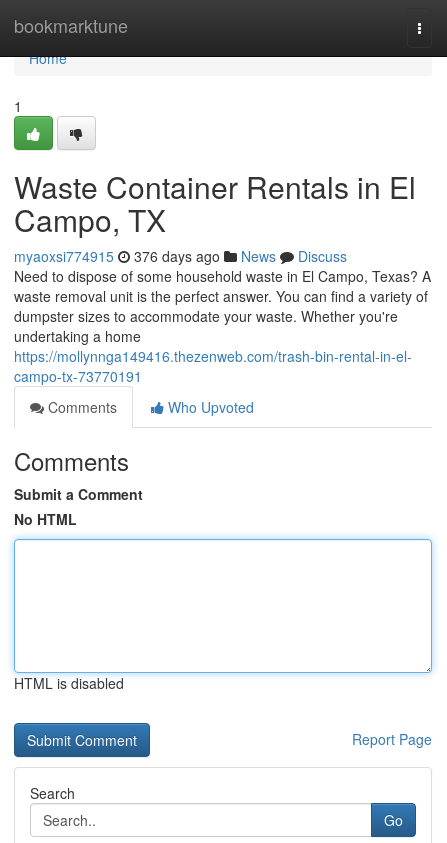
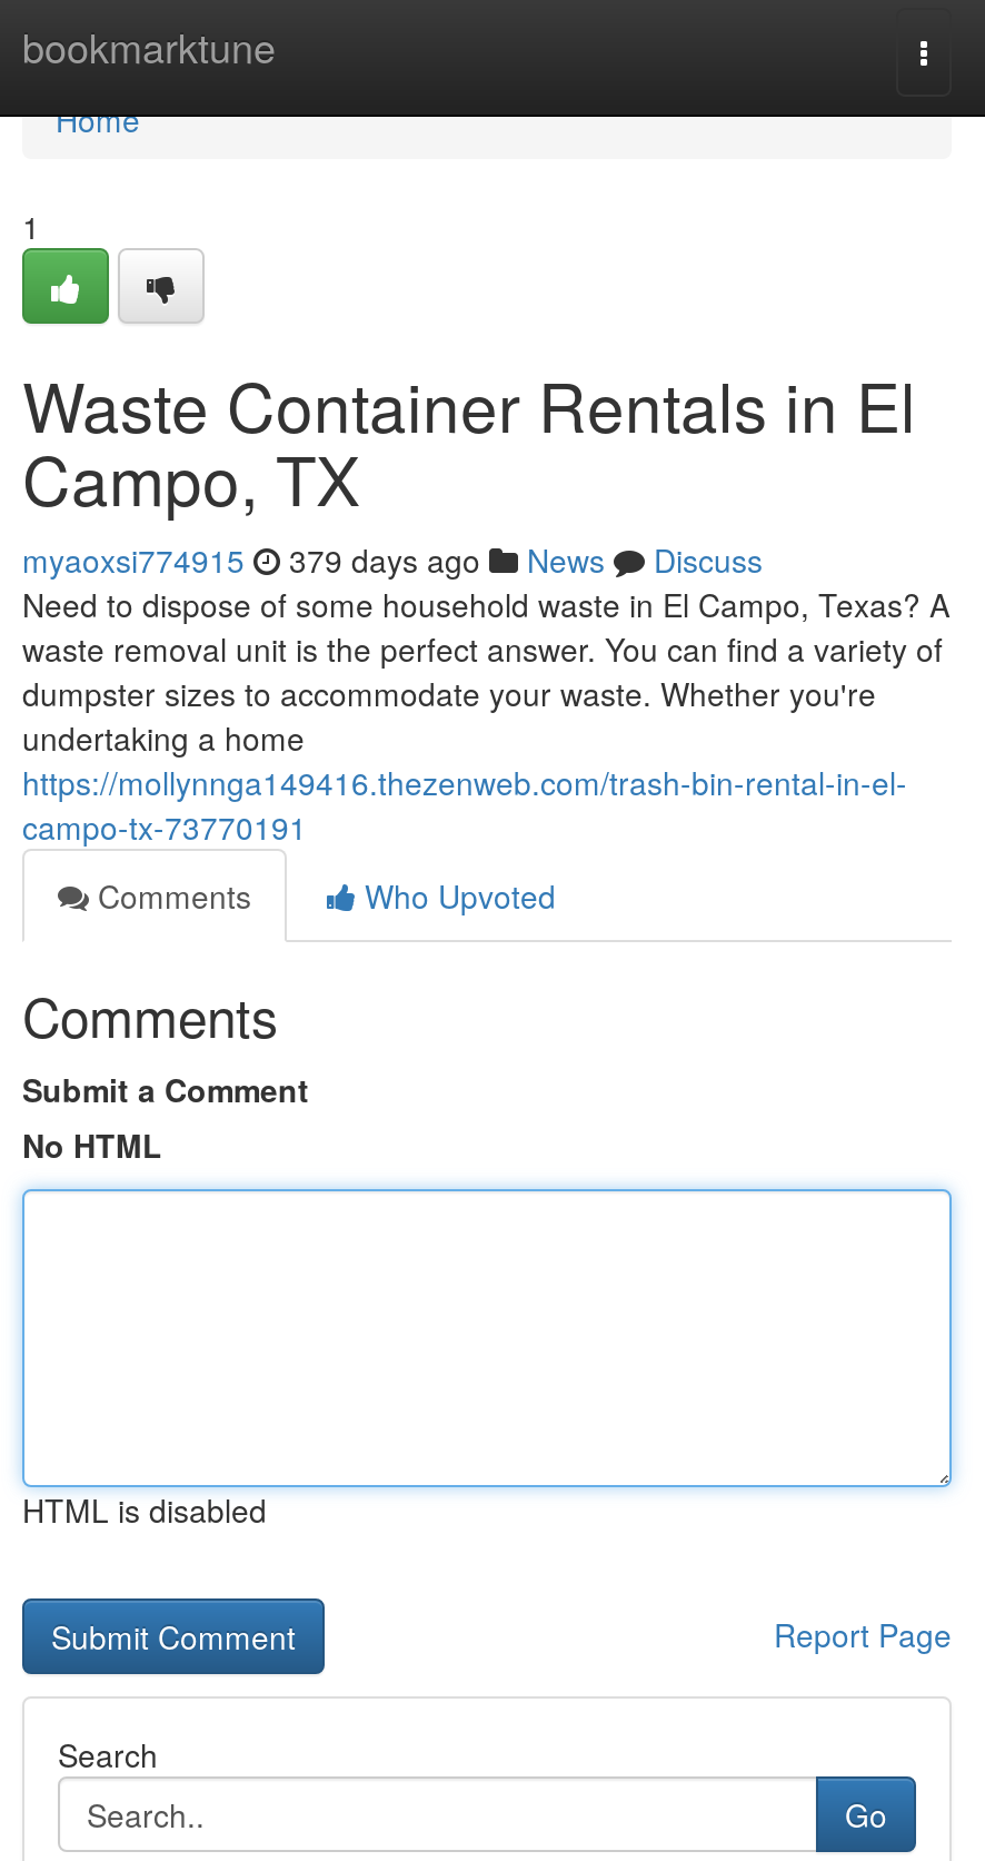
[14,246,347,266] myaoxsi774915 376 days ago News Discuss -> [22,537,763,582] myaoxsi774915 379 days ago News Discuss

